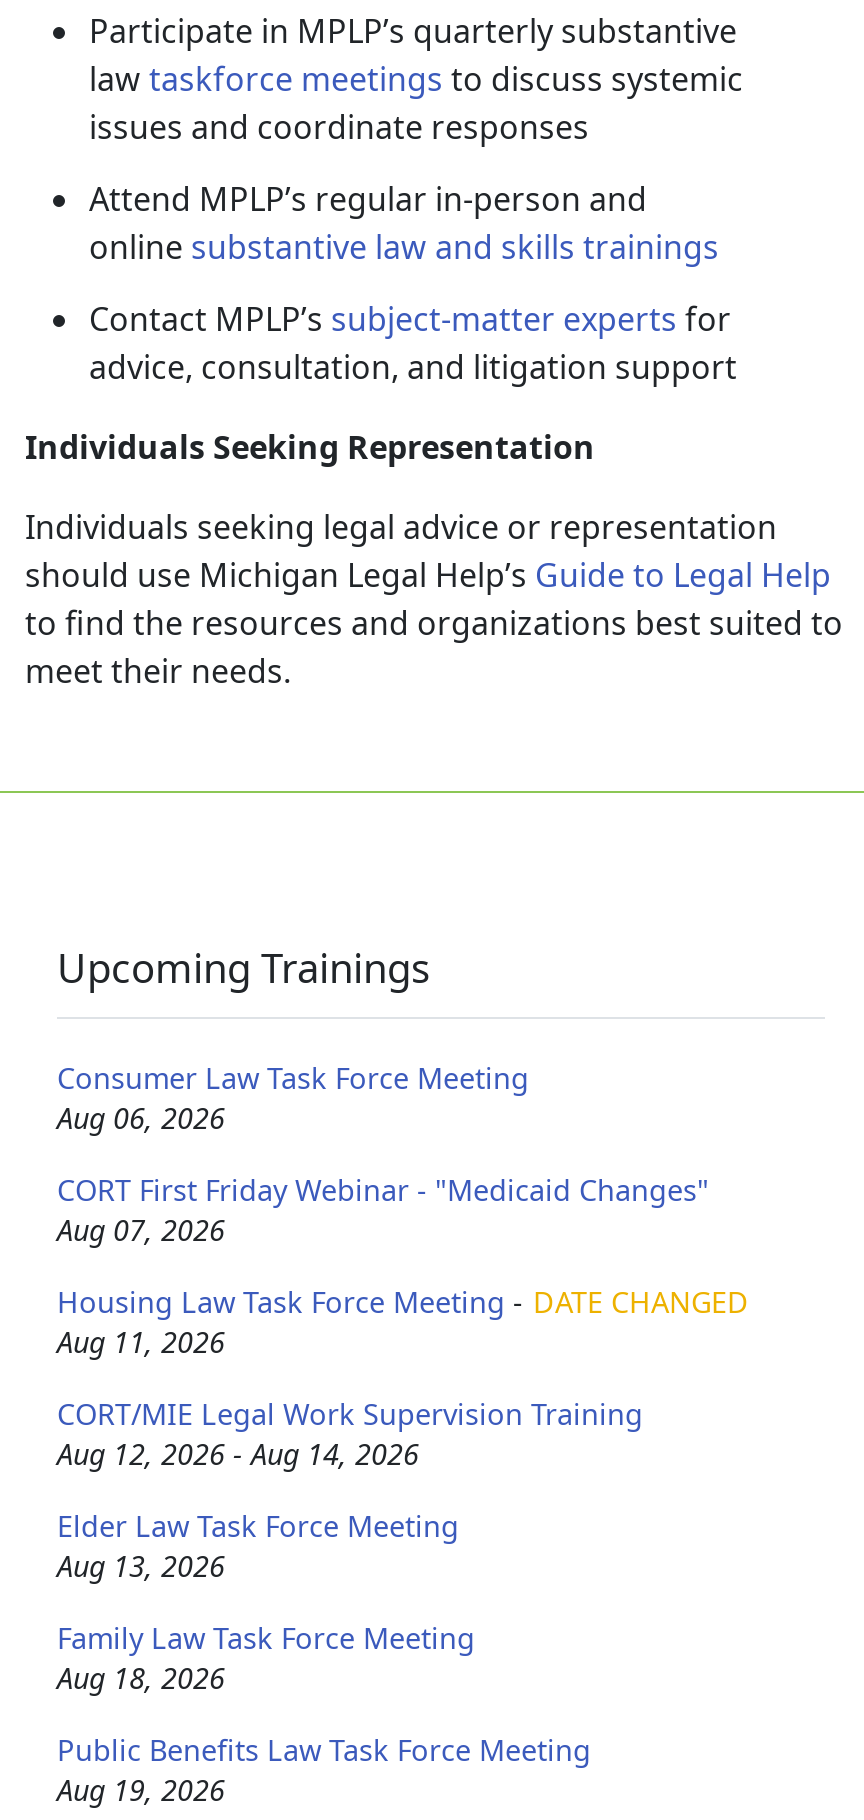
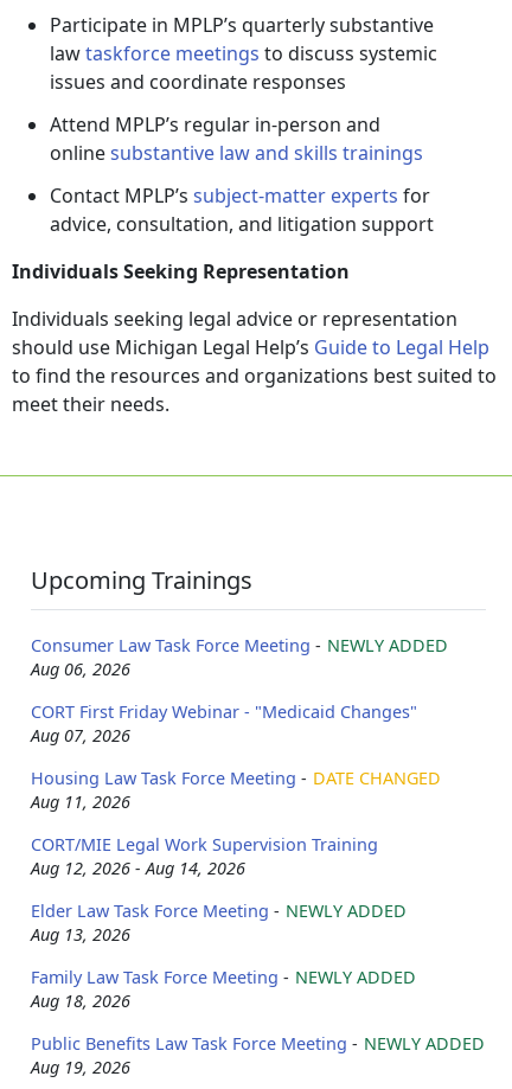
[57,1058,529,1096] Consumer Law Task Force Meeting -> [31,634,448,656] Consumer Law Task Force Meeting - NEWLY ADDED
[57,1506,459,1544] Elder Law Task Force Meeting -> [31,899,407,922] Elder Law Task Force Meeting - NEWLY ADDED
[57,1618,475,1656] Family Law Task Force Meeting -> [31,965,416,988] Family Law Task Force Meeting - NEWLY ADDED
[57,1730,591,1768] Public Benefits Law Task Force Meeting -> [31,1032,485,1054] Public Benefits Law Task Force Meeting - NEWLY ADDED

